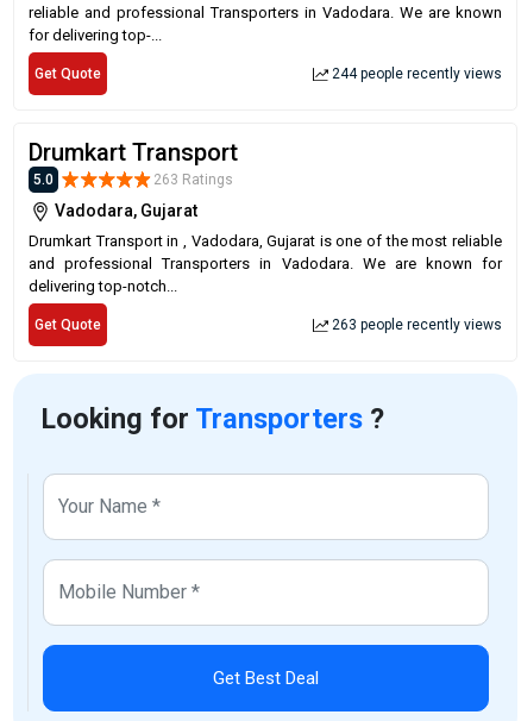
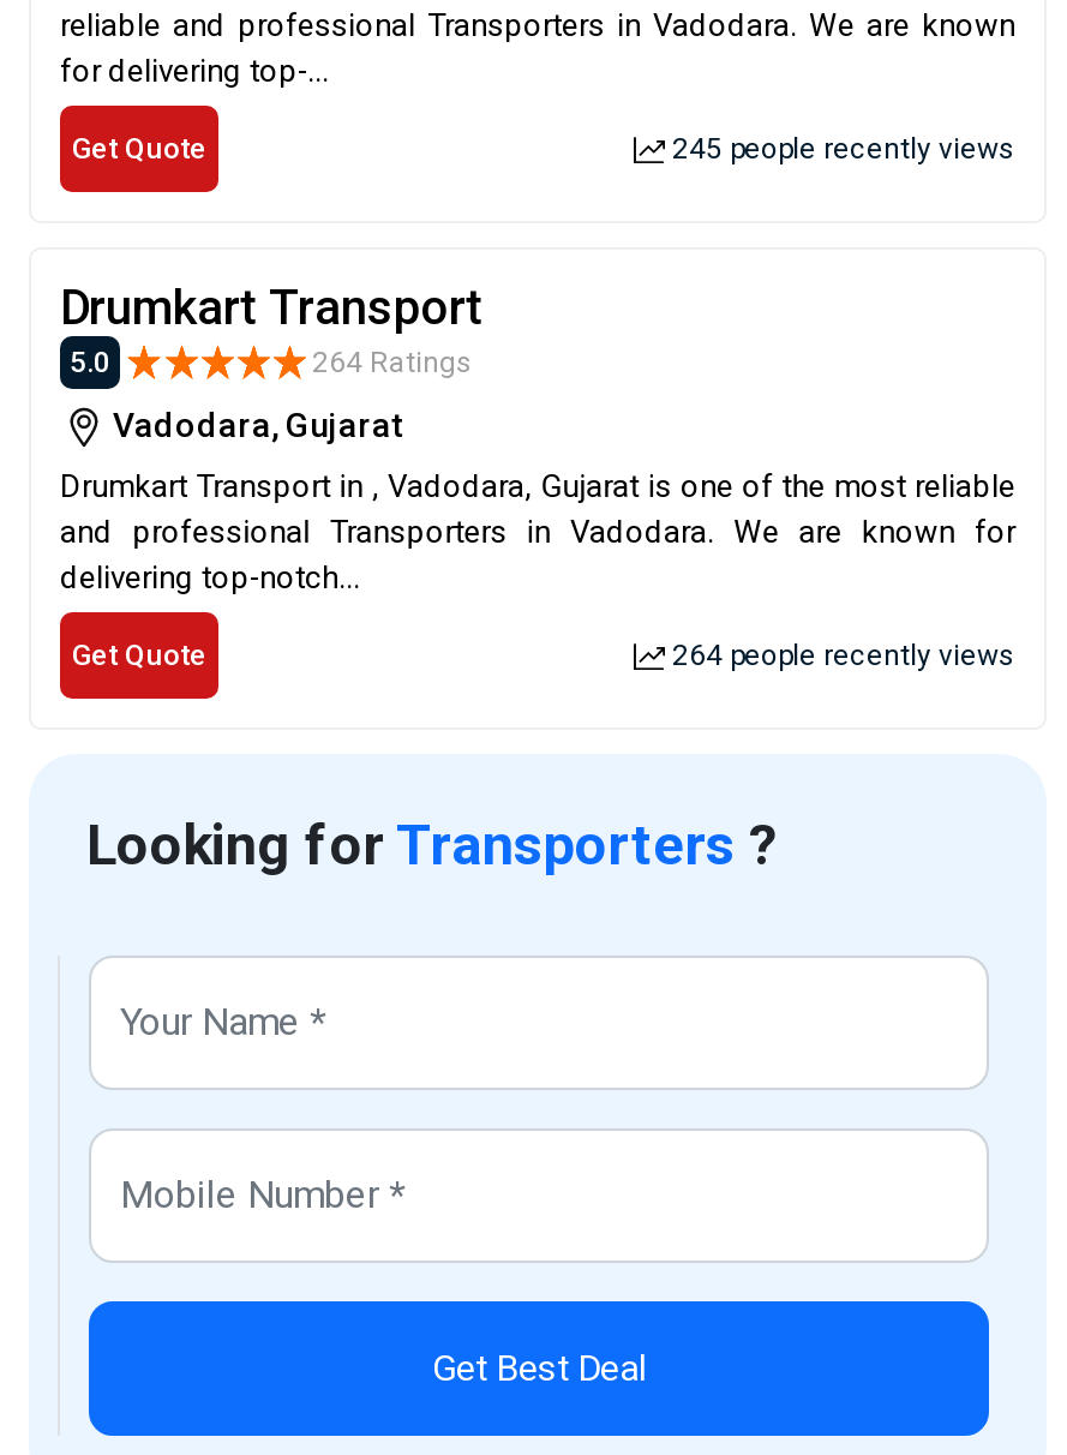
[328,65,502,81] 244 people recently views -> [665,131,1015,164] 245 people recently views
[153,171,233,187] 263 Ratings -> [312,345,473,378] 264 Ratings
[328,316,502,333] 263 people recently views -> [665,637,1015,671] 264 people recently views

